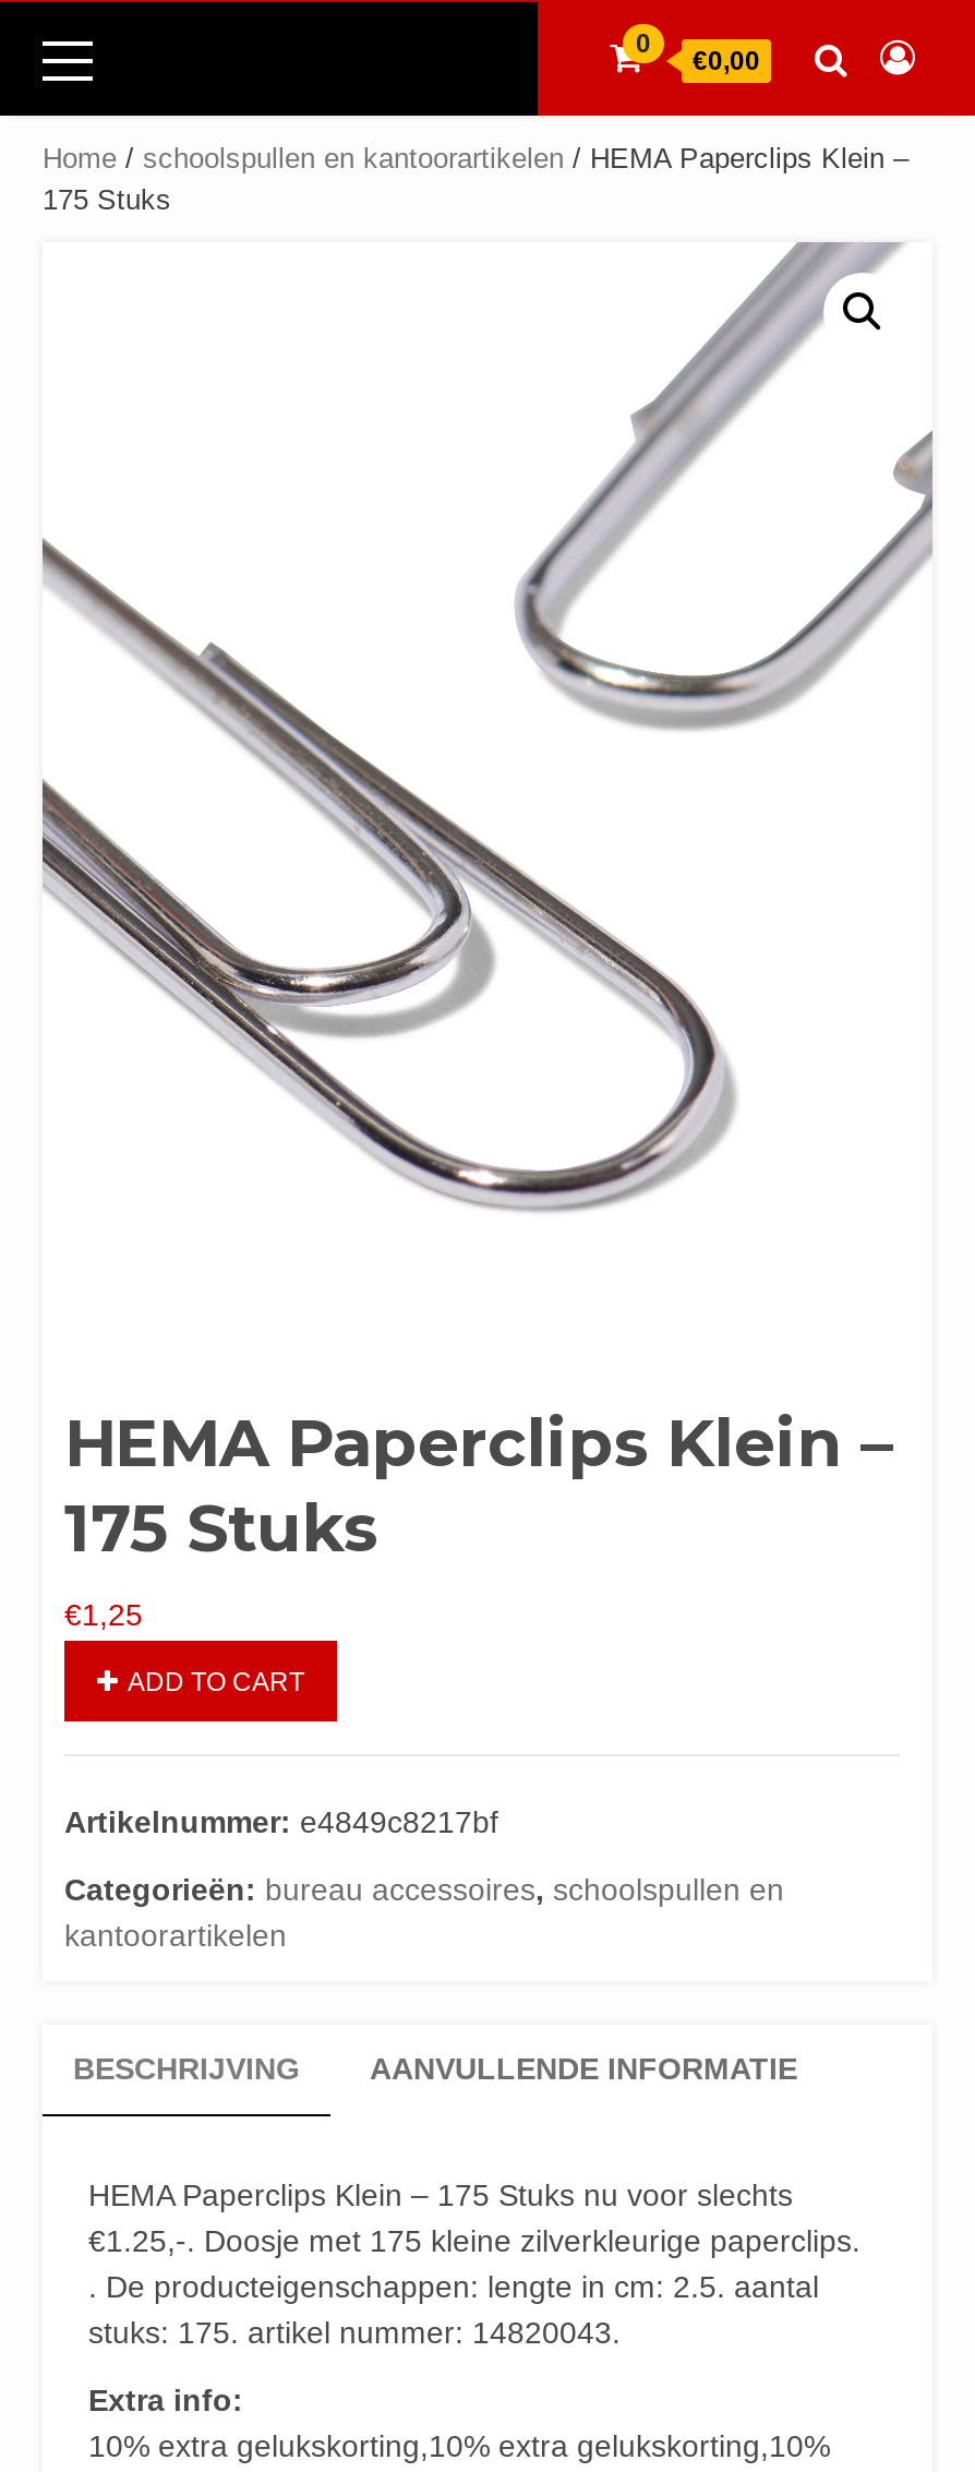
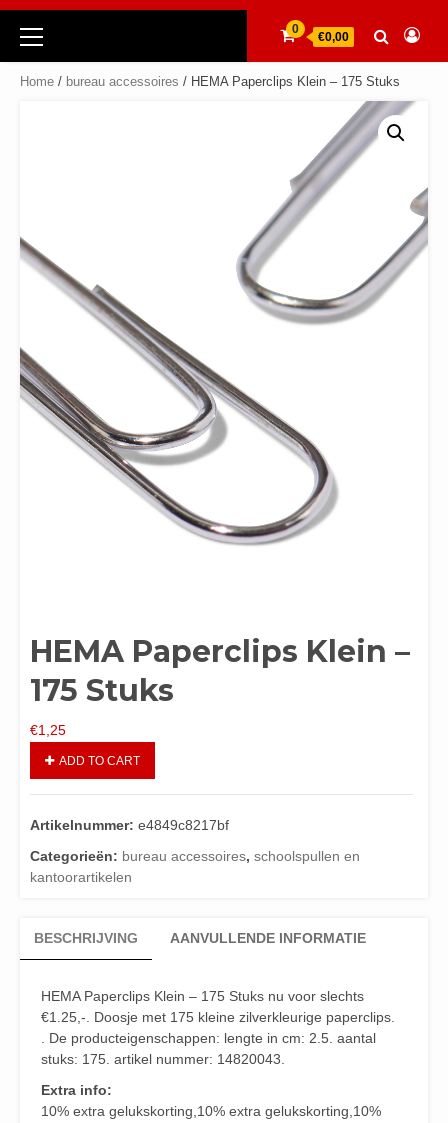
[43,142,908,216] Home / schoolspullen en kantoorartikelen / HEMA Paperclips Klein – | 175 Stuks -> [20,74,400,89] Home / bureau accessoires / HEMA Paperclips Klein – 175 Stuks

